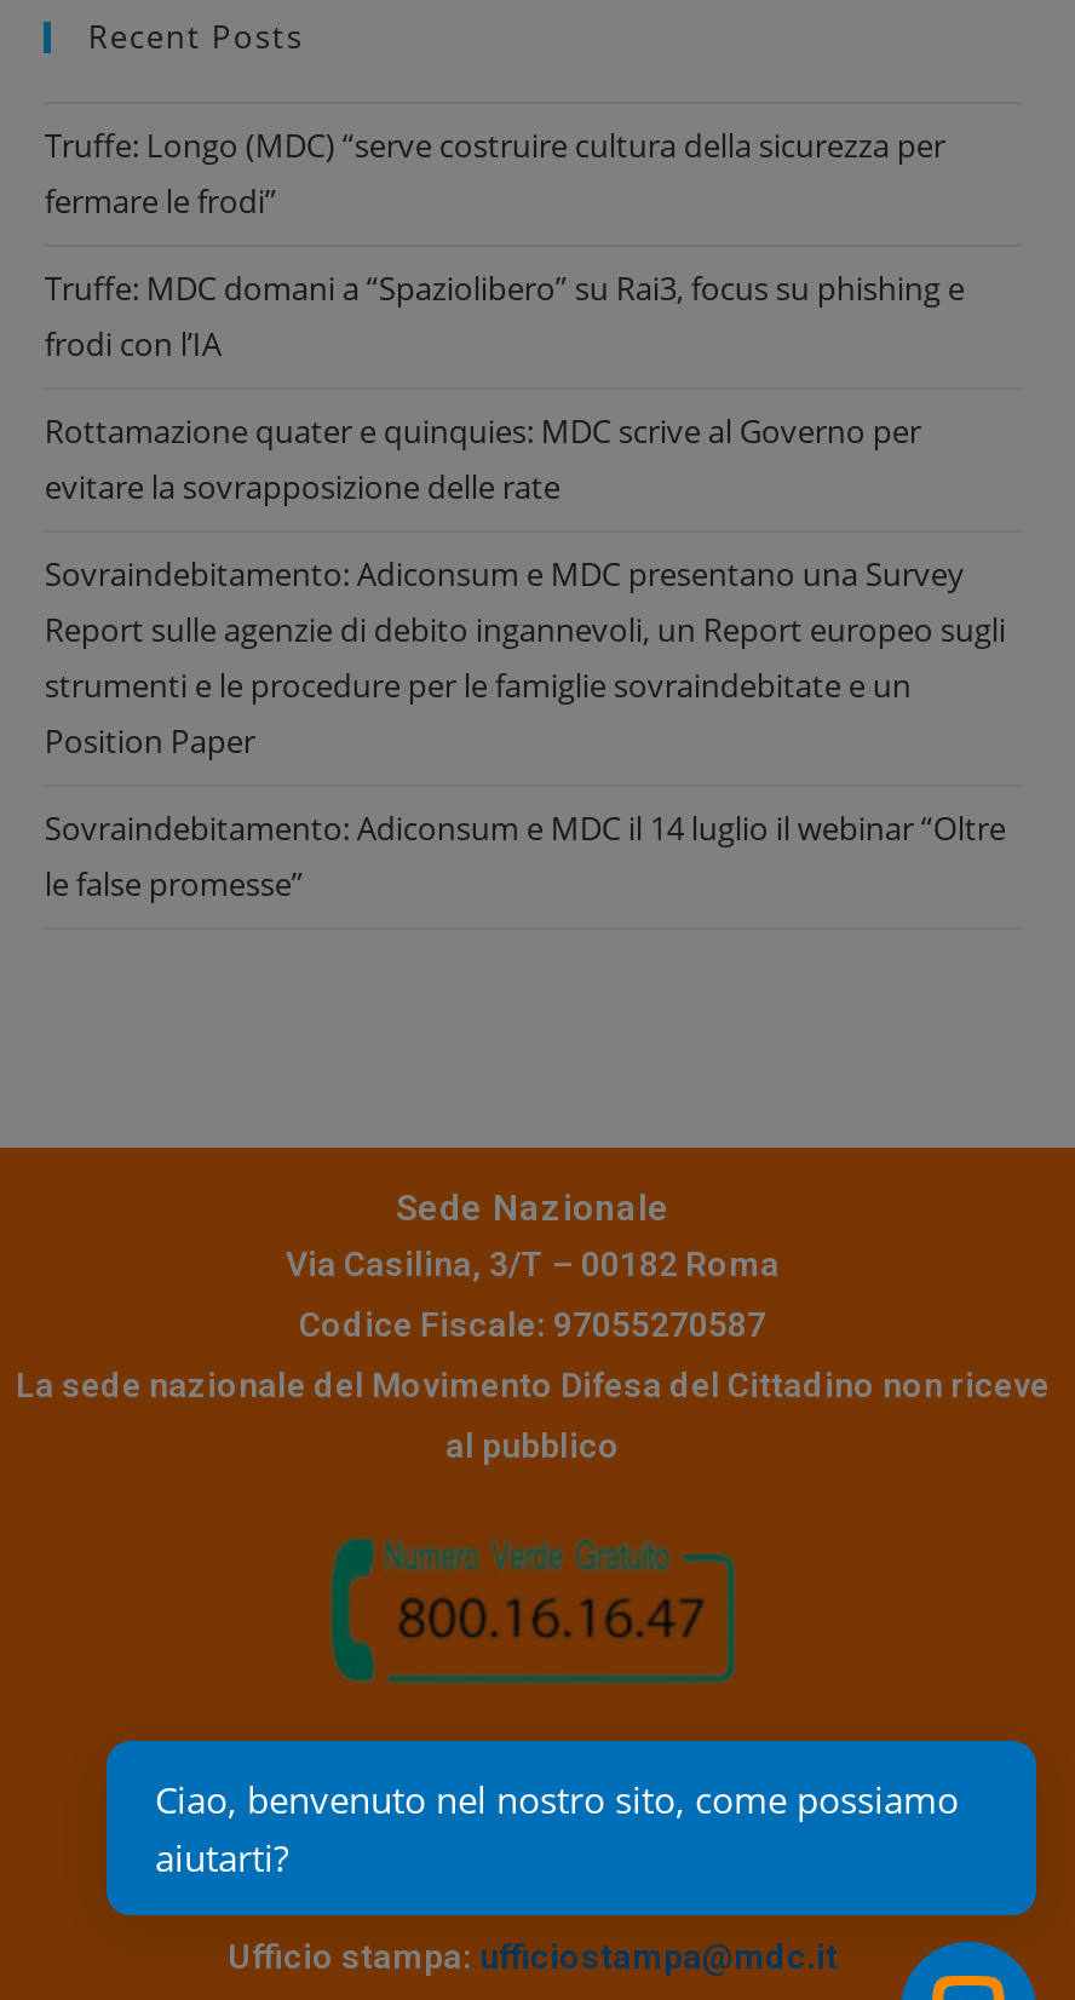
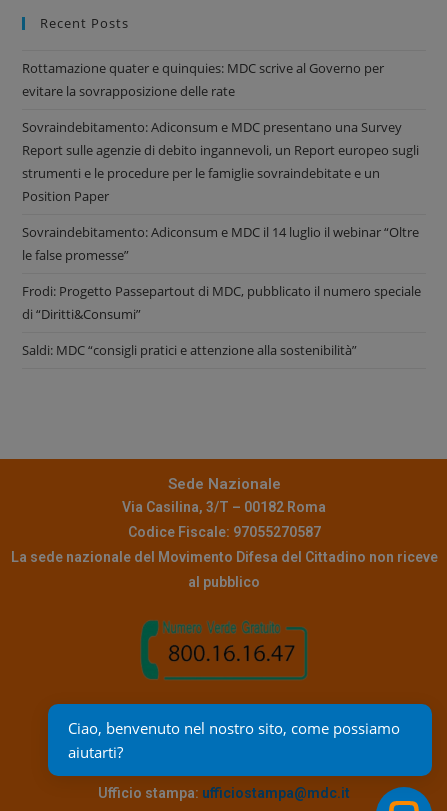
[45,123,965,365] Truffe: Longo (MDC) “serve costruire cultura della sicurezza per | fermare le frodi” | Truffe: MDC domani a “Spaziolibero” su Rai3, focus su phishing e | frodi con l’IA -> none
moved [45,408,1006,905] -> [22,59,419,264]: Rottamazione quater e quinquies: MDC scrive al Governo per | evitare la sovrapposizione delle rate | Sovraindebitamento: Adiconsum e MDC presentano una Survey | Report sulle agenzie di debito ingannevoli, un Report europeo sugli | strumenti e le procedure per le famiglie sovraindebitate e un | Position Paper | Sovraindebitamento: Adiconsum e MDC il 14 luglio il webinar “Oltre | le false promesse”
none -> [22,282,421,359] Frodi: Progetto Passepartout di MDC, pubblicato il numero speciale | di “Diritti&Consumi” | Saldi: MDC “consigli pratici e attenzione alla sostenibilità”

